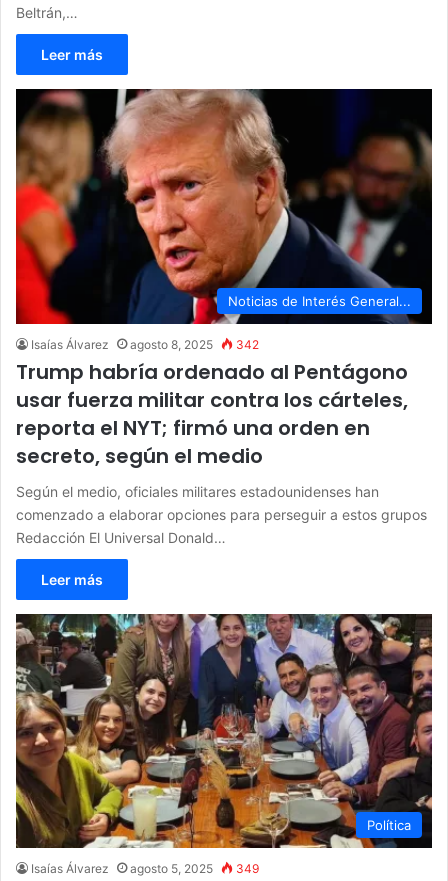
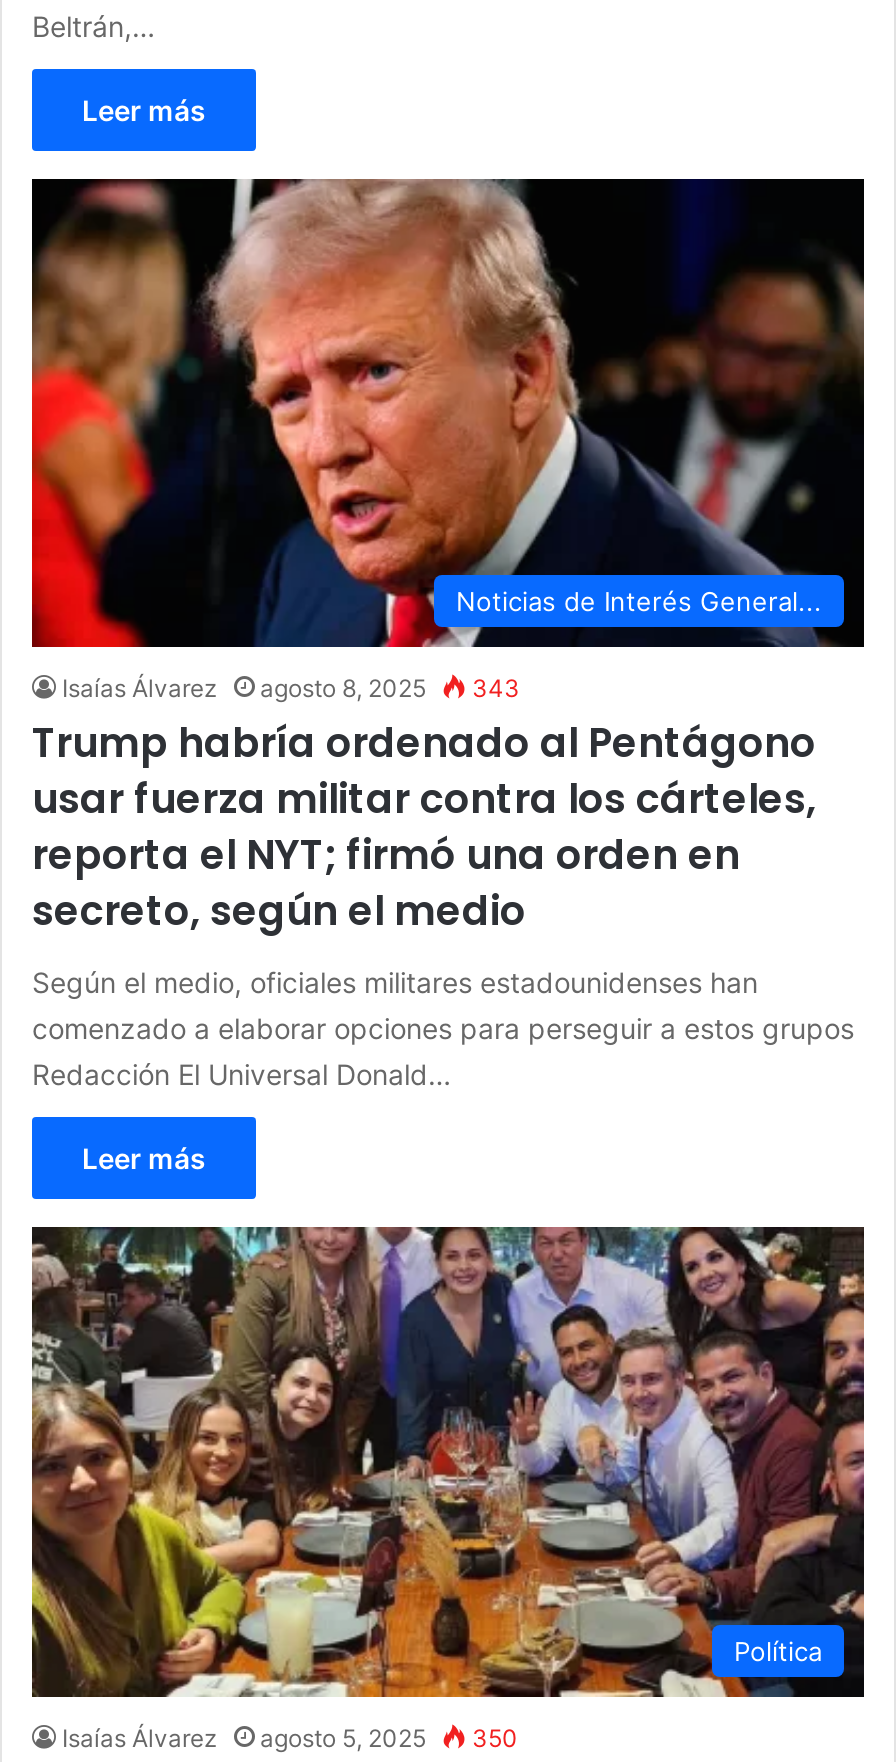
[31,337,259,352] Isaías Álvarez agosto 8, 2025 342 -> [62,674,520,704] Isaías Álvarez agosto 8, 2025 343
[31,861,259,876] Isaías Álvarez agosto 5, 2025 349 -> [62,1723,518,1753] Isaías Álvarez agosto 5, 2025 350

